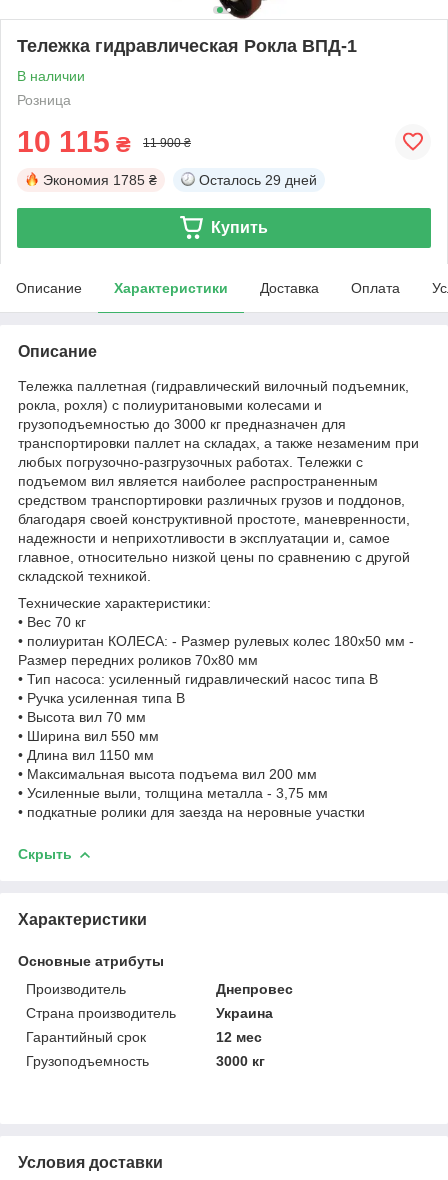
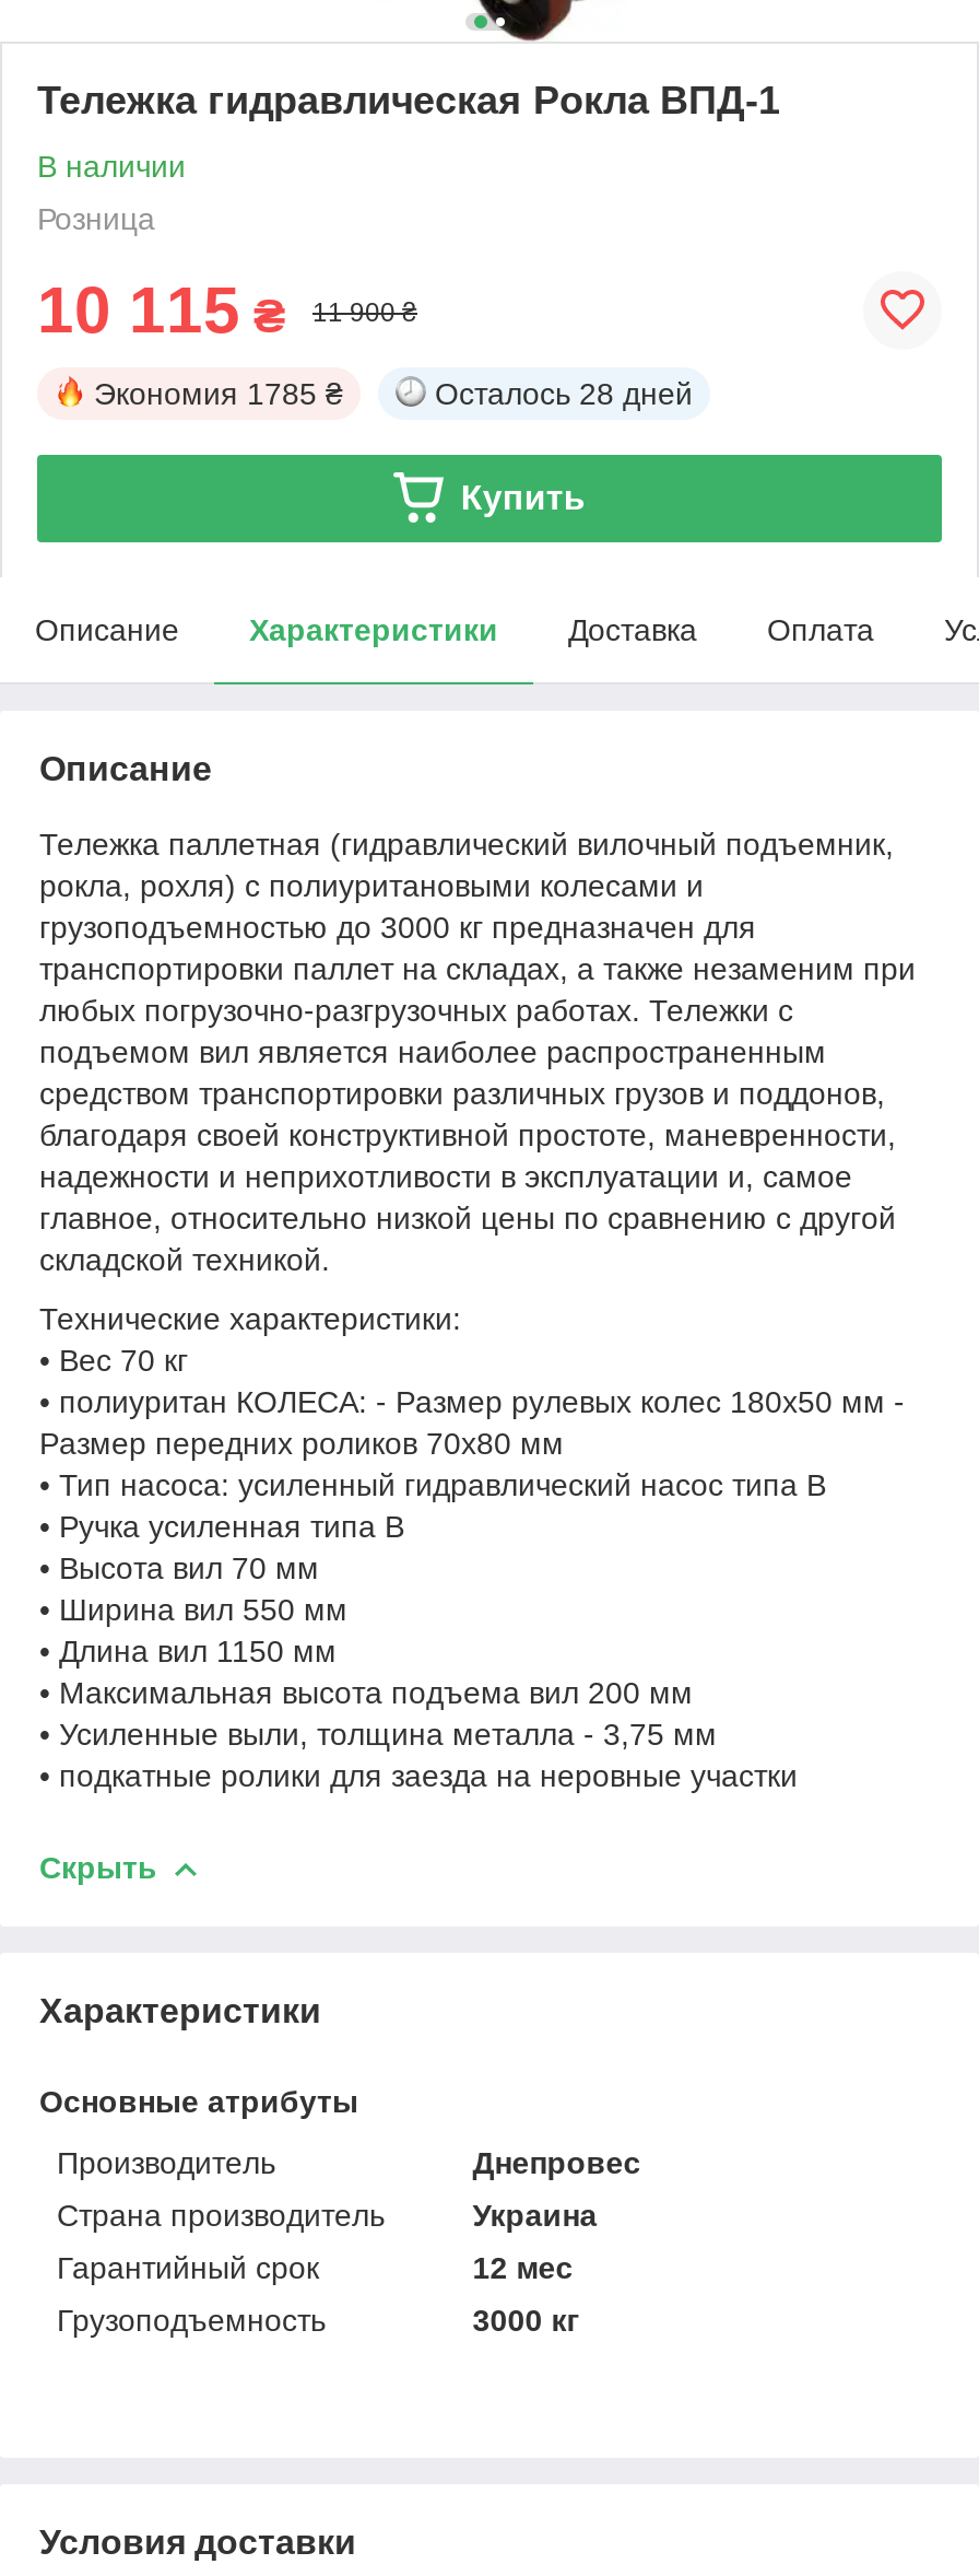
[199,172,317,188] Осталось 29 дней -> [435,376,693,411] Осталось 28 дней

